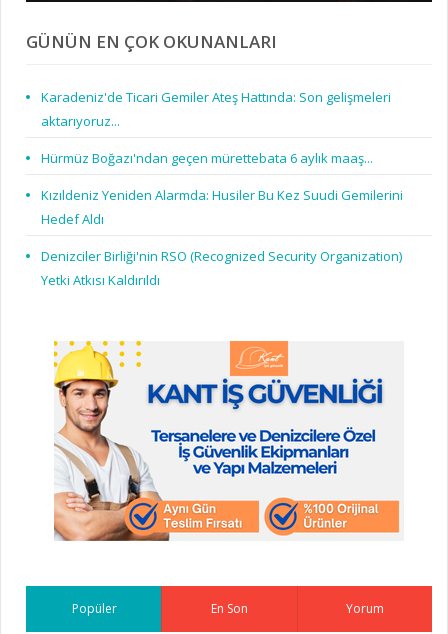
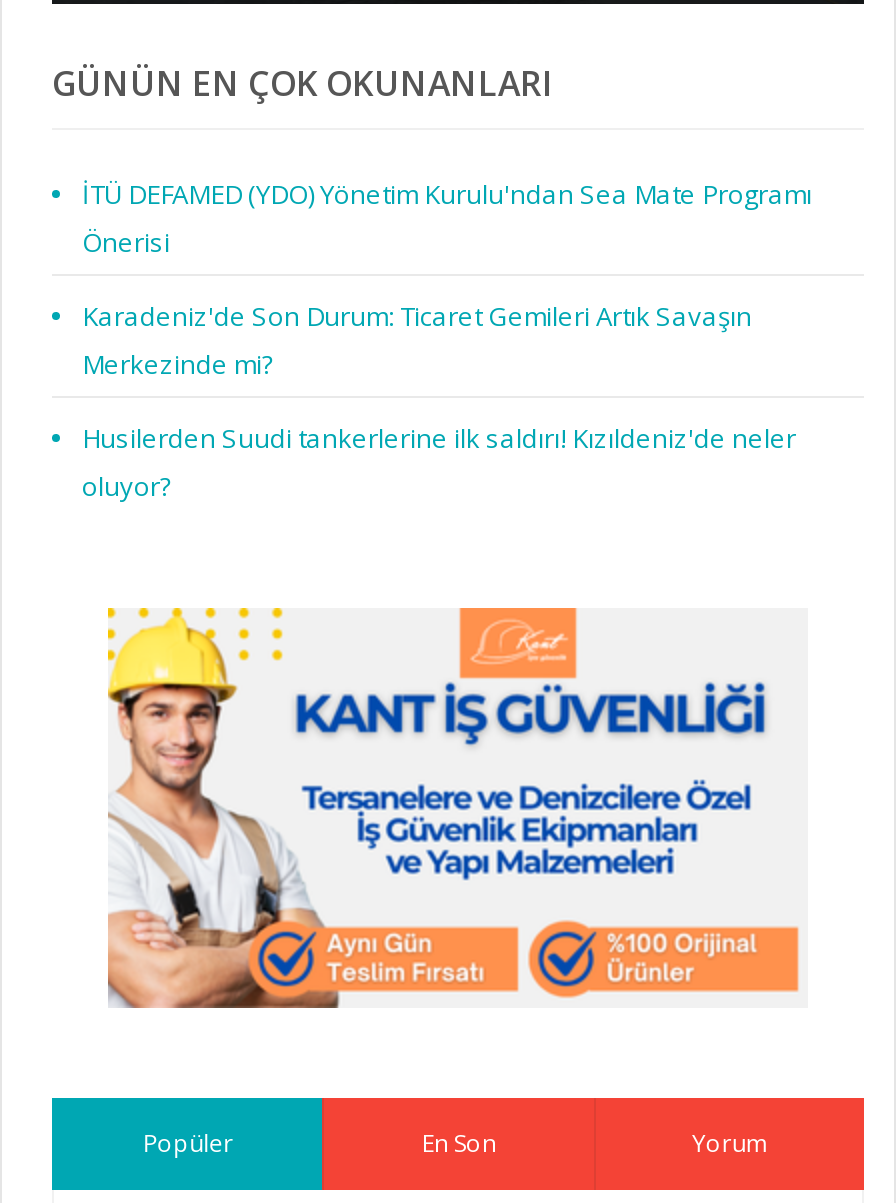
[41,88,403,289] Karadeniz'de Ticari Gemiler Ateş Hattında: Son gelişmeleri | aktarıyoruz... | Hürmüz Boğazı'ndan geçen mürettebata 6 aylık maaş... | Kızıldeniz Yeniden Alarmda: Husiler Bu Kez Suudi Gemilerini | Hedef Aldı | Denizciler Birliği'nin RSO (Recognized Security Organization) | Yetki Atkısı Kaldırıldı -> [82,176,812,504] İTÜ DEFAMED (YDO) Yönetim Kurulu'ndan Sea Mate Programı | Önerisi | Karadeniz'de Son Durum: Ticaret Gemileri Artık Savaşın | Merkezinde mi? | Husilerden Suudi tankerlerine ilk saldırı! Kızıldeniz'de neler | oluyor?

